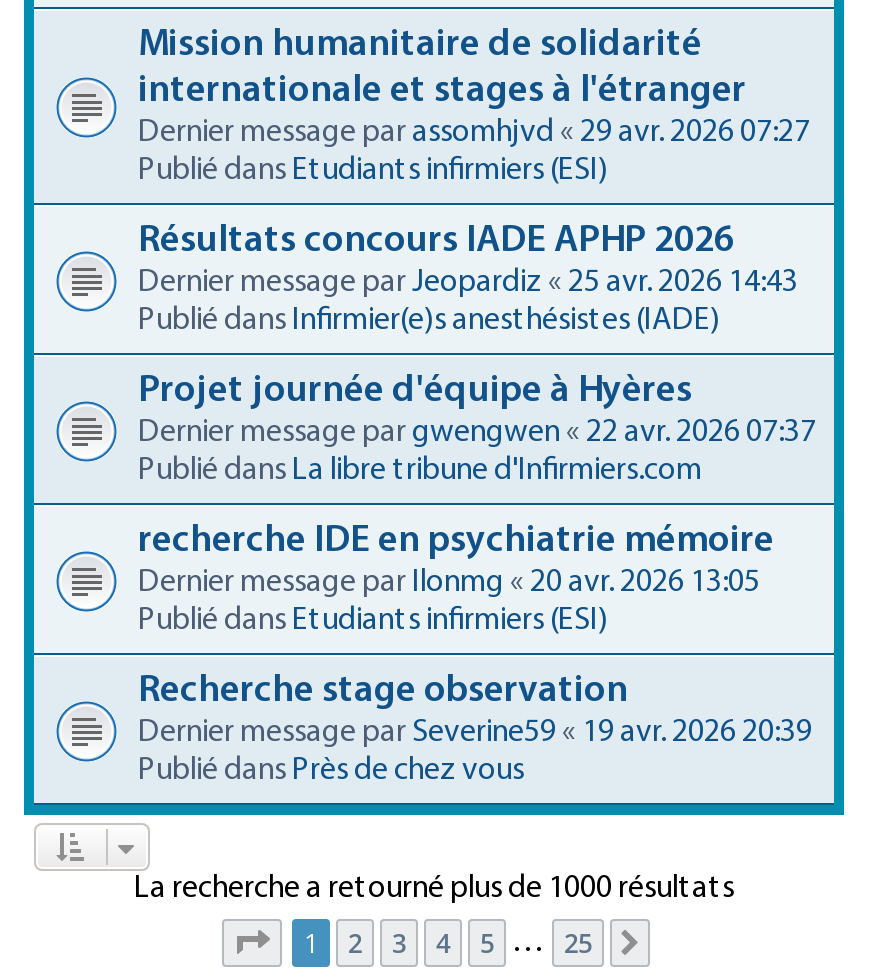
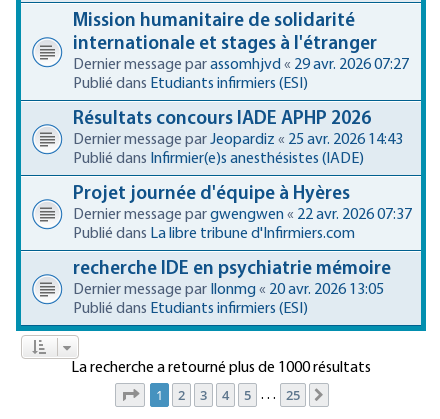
[138,673,812,787] Recherche stage observation | Dernier message par Severine59 «19 avr. 2026 20:39 | Publié dans Près de chez vous -> none

